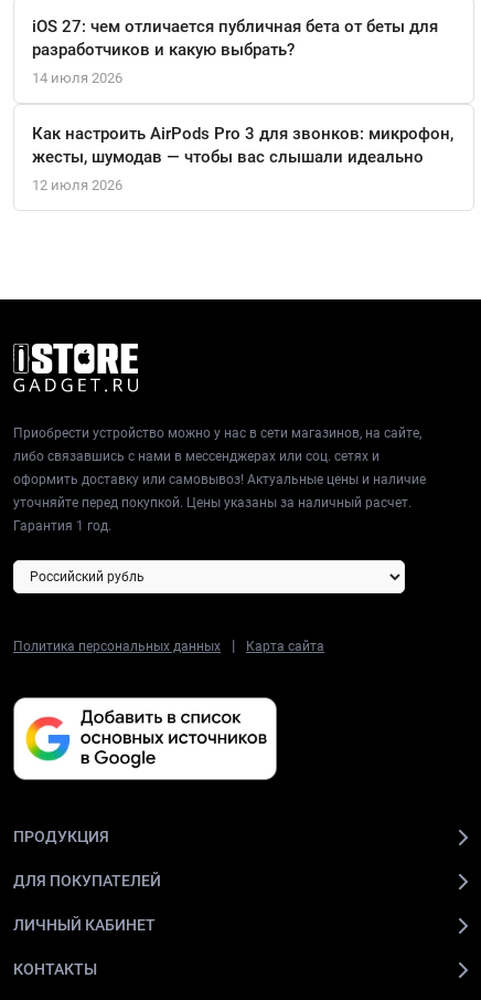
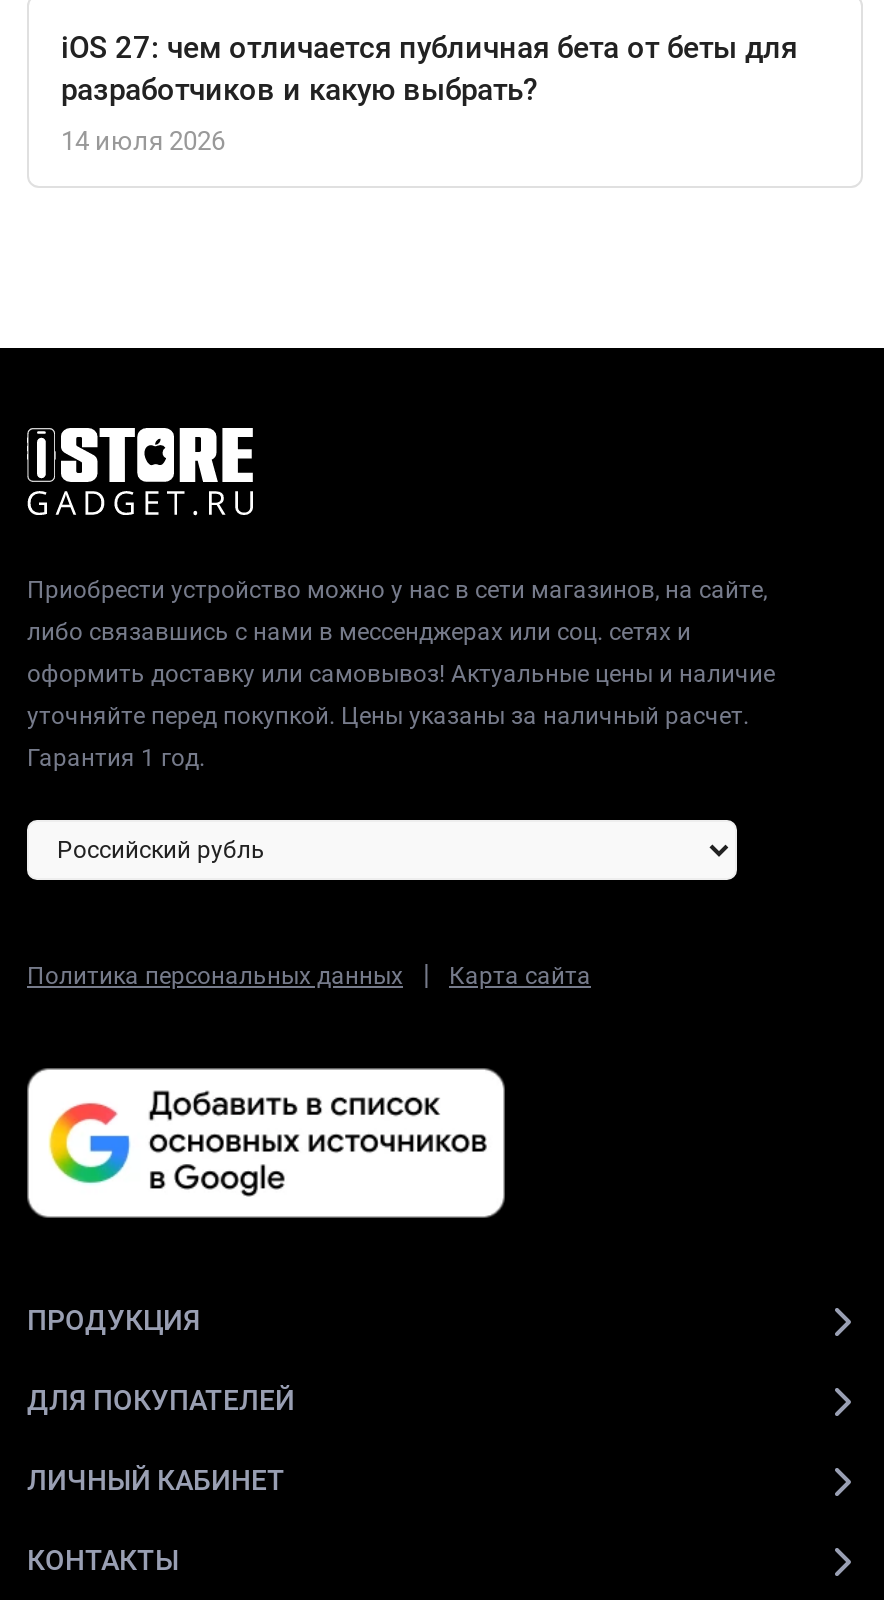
[32,123,453,193] Как настроить AirPods Pro 3 для звонков: микрофон, | жесты, шумодав — чтобы вас слышали идеально | 12 июля 2026 -> none

